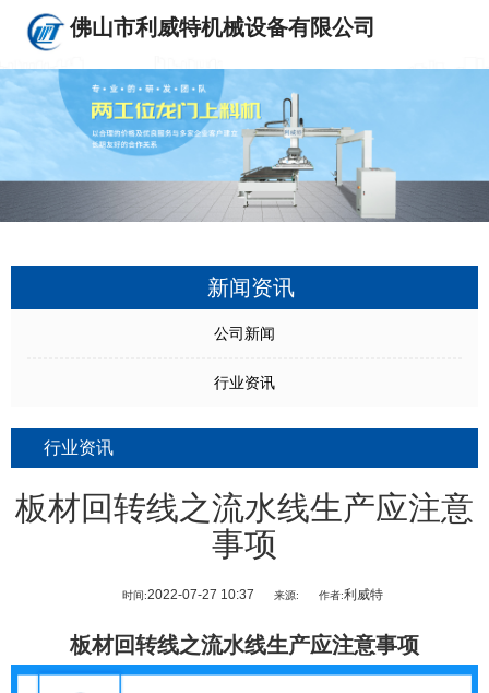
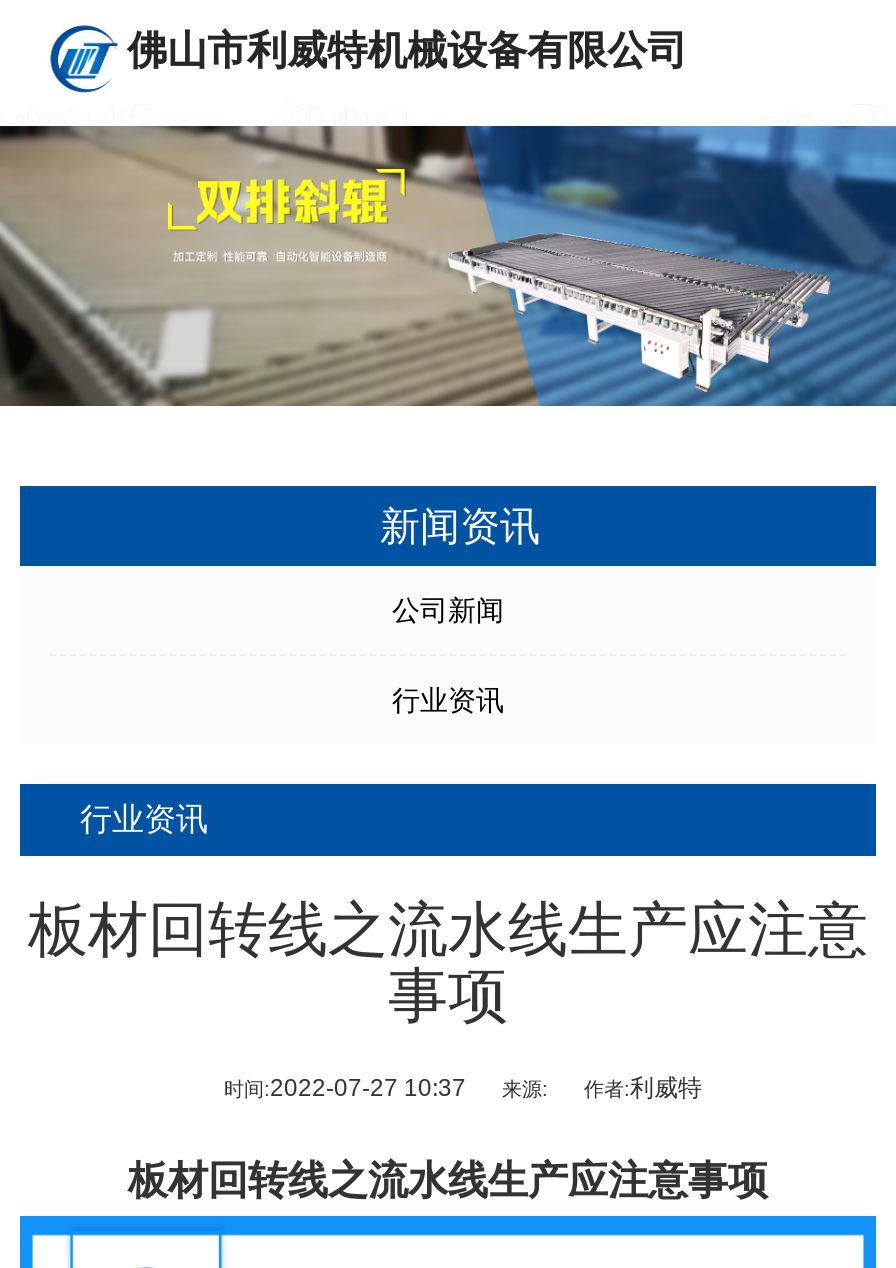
[3,68,486,222] [image] -> [6,124,890,406] [image]

